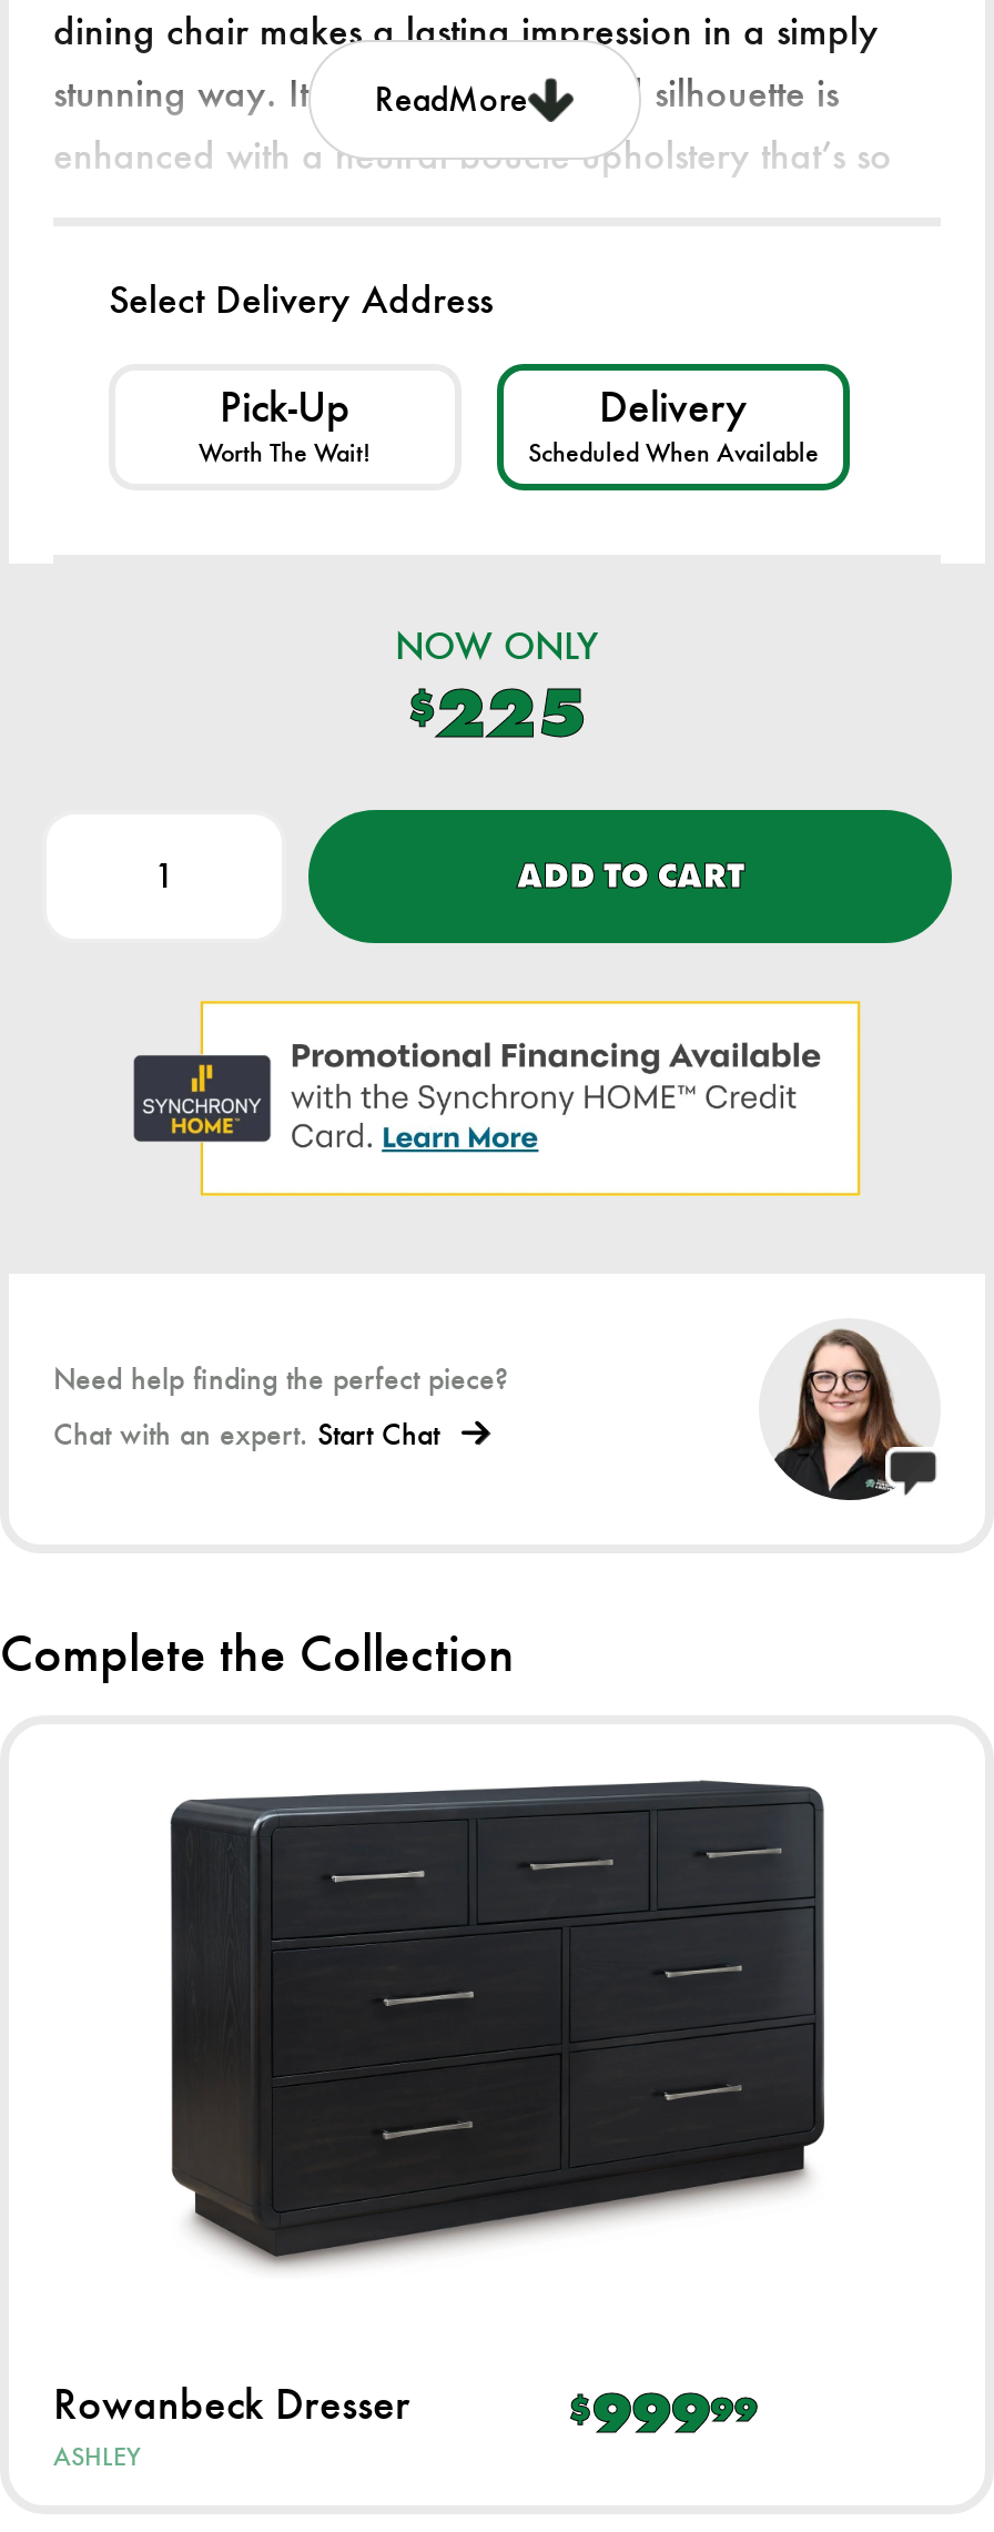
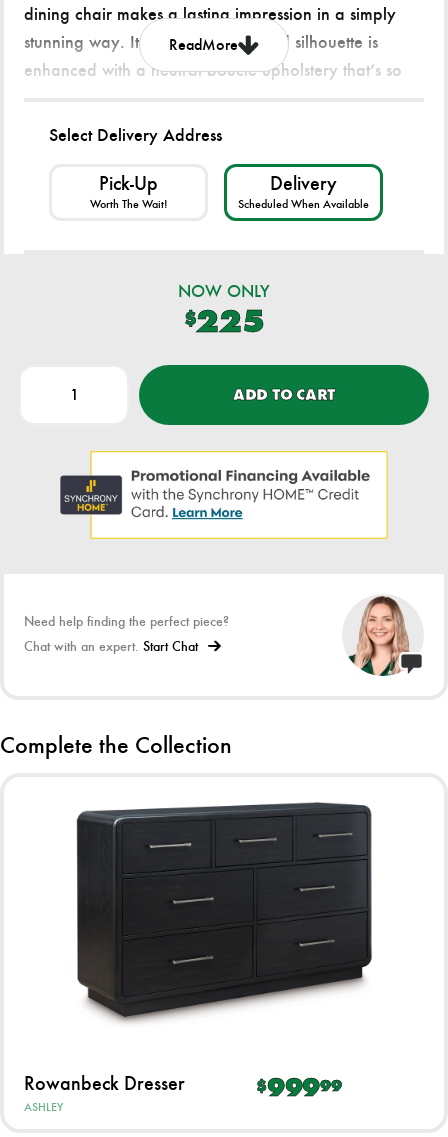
[783,1323,919,1500] [image] -> [349,595,412,676] [image]

